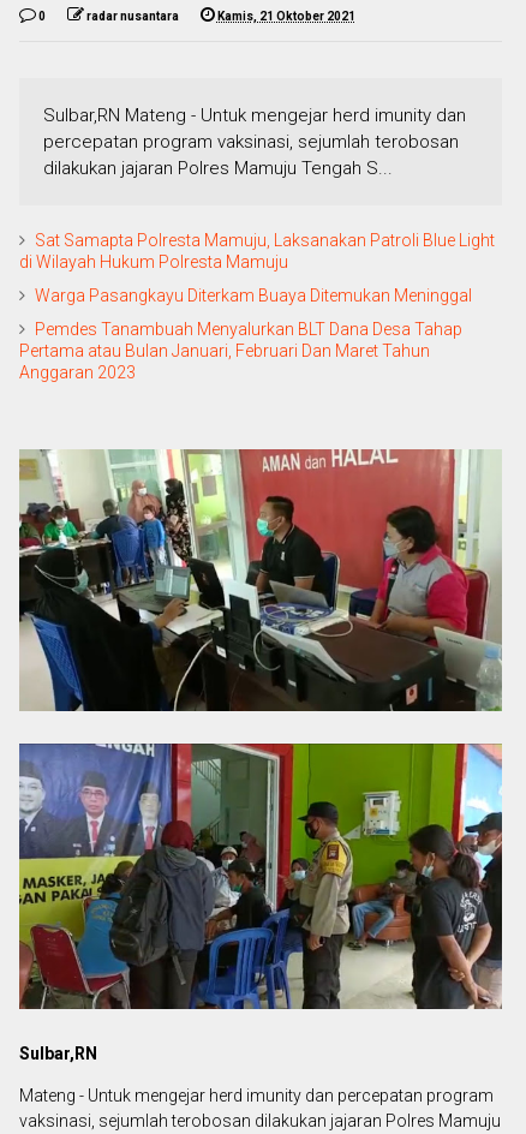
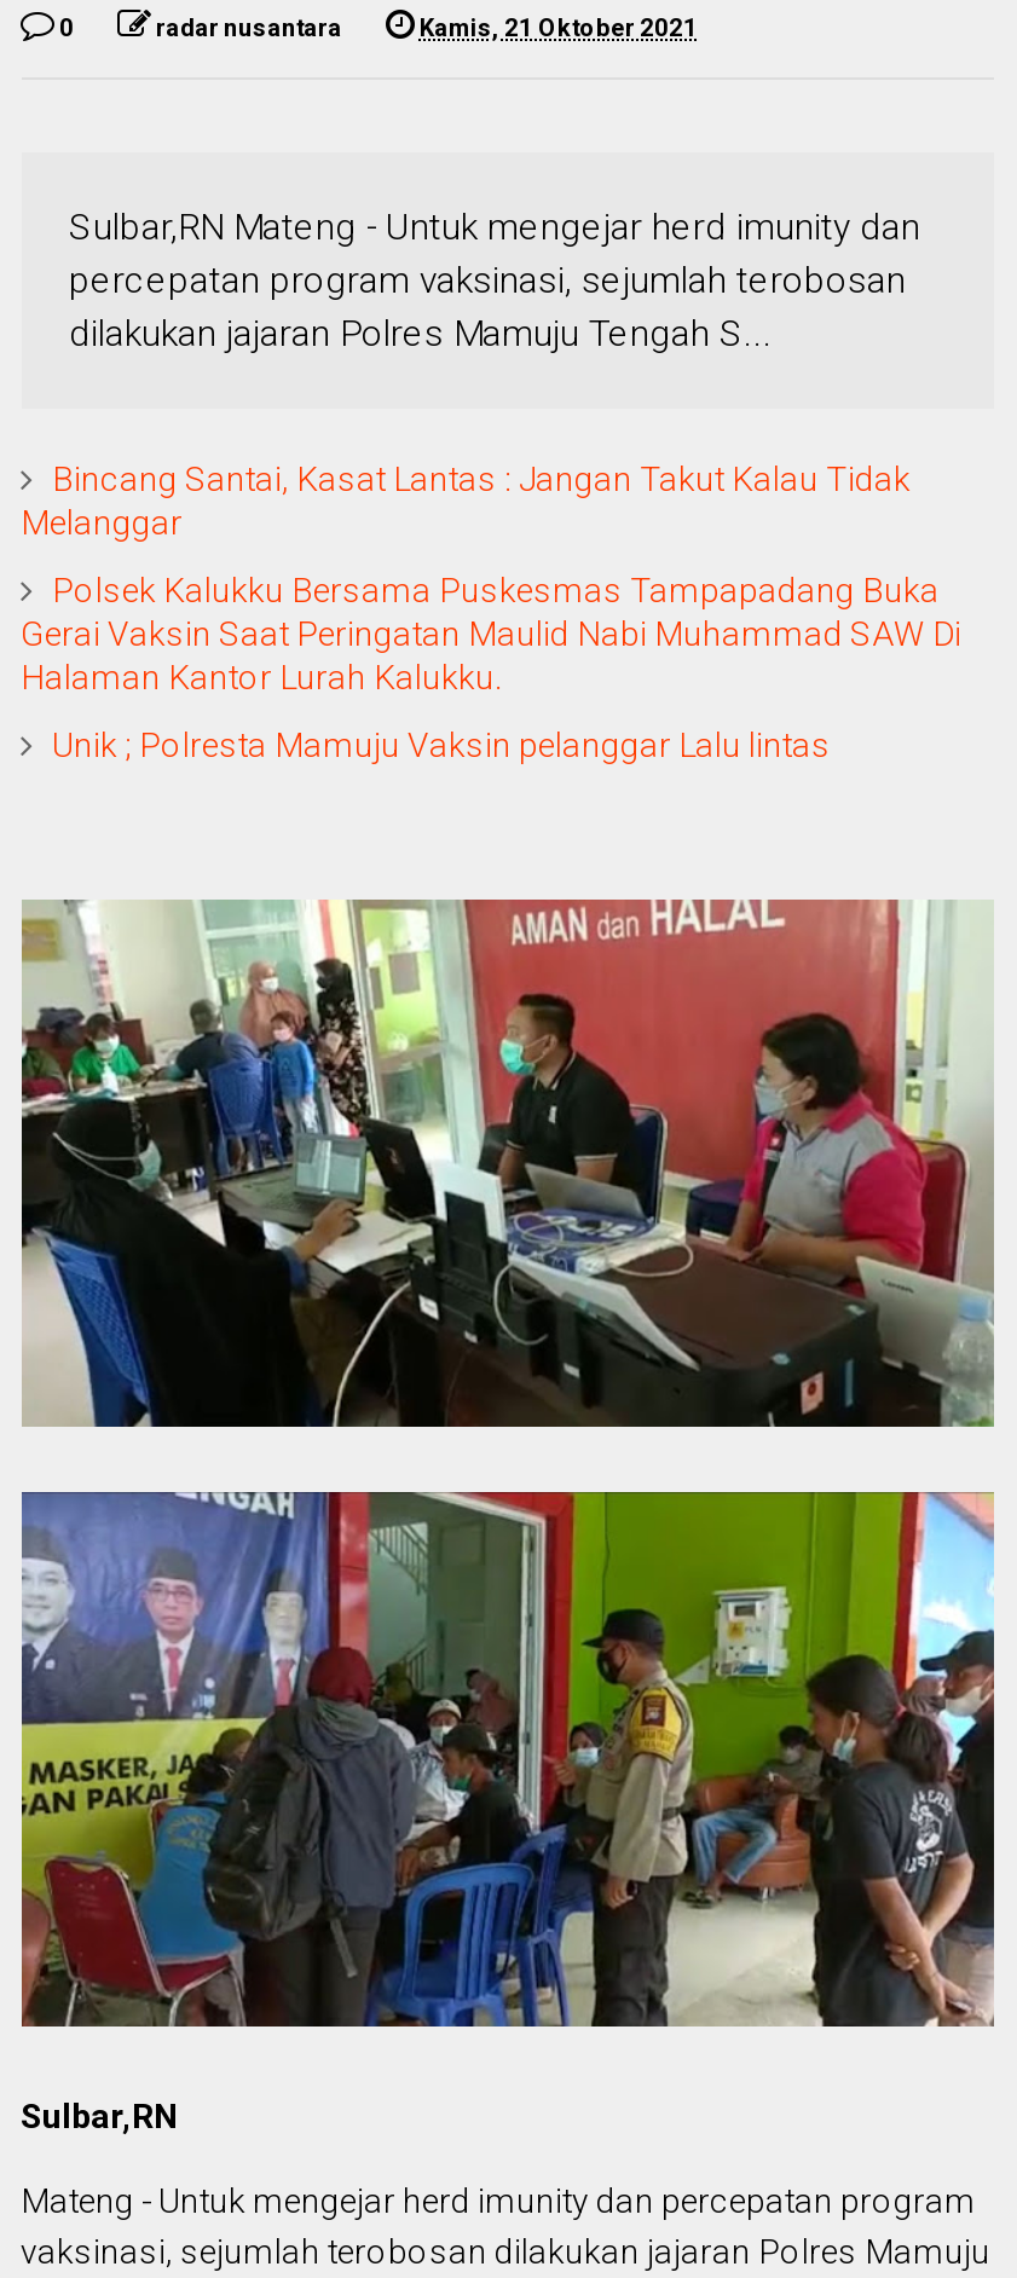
[19,231,494,272] Sat Samapta Polresta Mamuju, Laksanakan Patroli Blue Light | di Wilayah Hukum Polresta Mamuju -> [21,460,911,542] Bincang Santai, Kasat Lantas : Jangan Takut Kalau Tidak | Melanggar
[34,286,471,305] Warga Pasangkayu Diterkam Buaya Ditemukan Meninggal -> [21,571,961,697] Polsek Kalukku Bersama Puskesmas Tampapadang Buka | Gerai Vaksin Saat Peringatan Maulid Nabi Muhammad SAW Di | Halaman Kantor Lurah Kalukku.
[19,320,462,382] Pemdes Tanambuah Menyalurkan BLT Dana Desa Tahap | Pertama atau Bulan Januari, Februari Dan Maret Tahun | Anggaran 2023 -> [52,726,831,765] Unik ; Polresta Mamuju Vaksin pelanggar Lalu lintas

